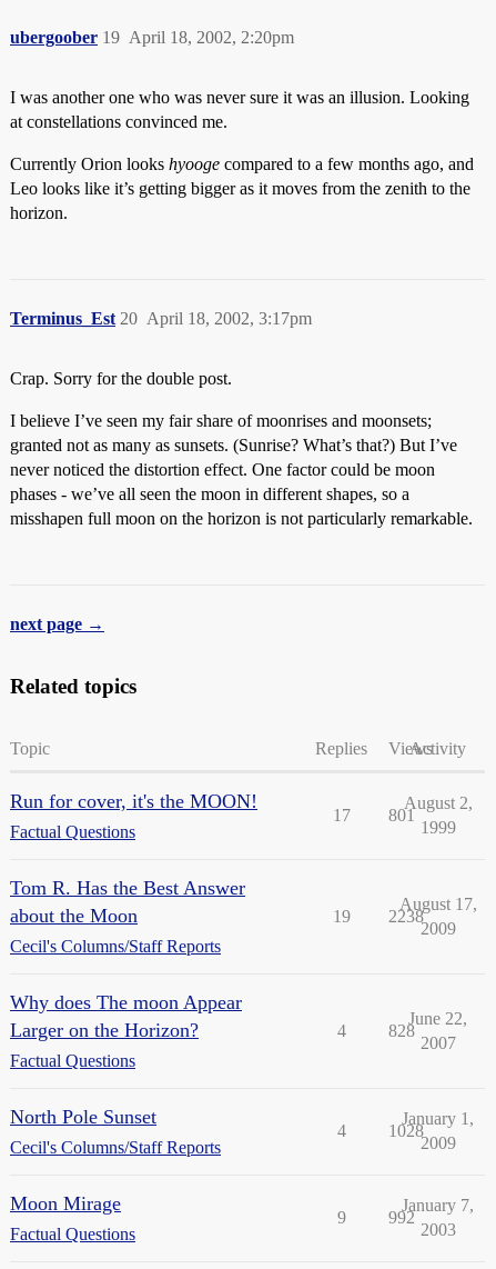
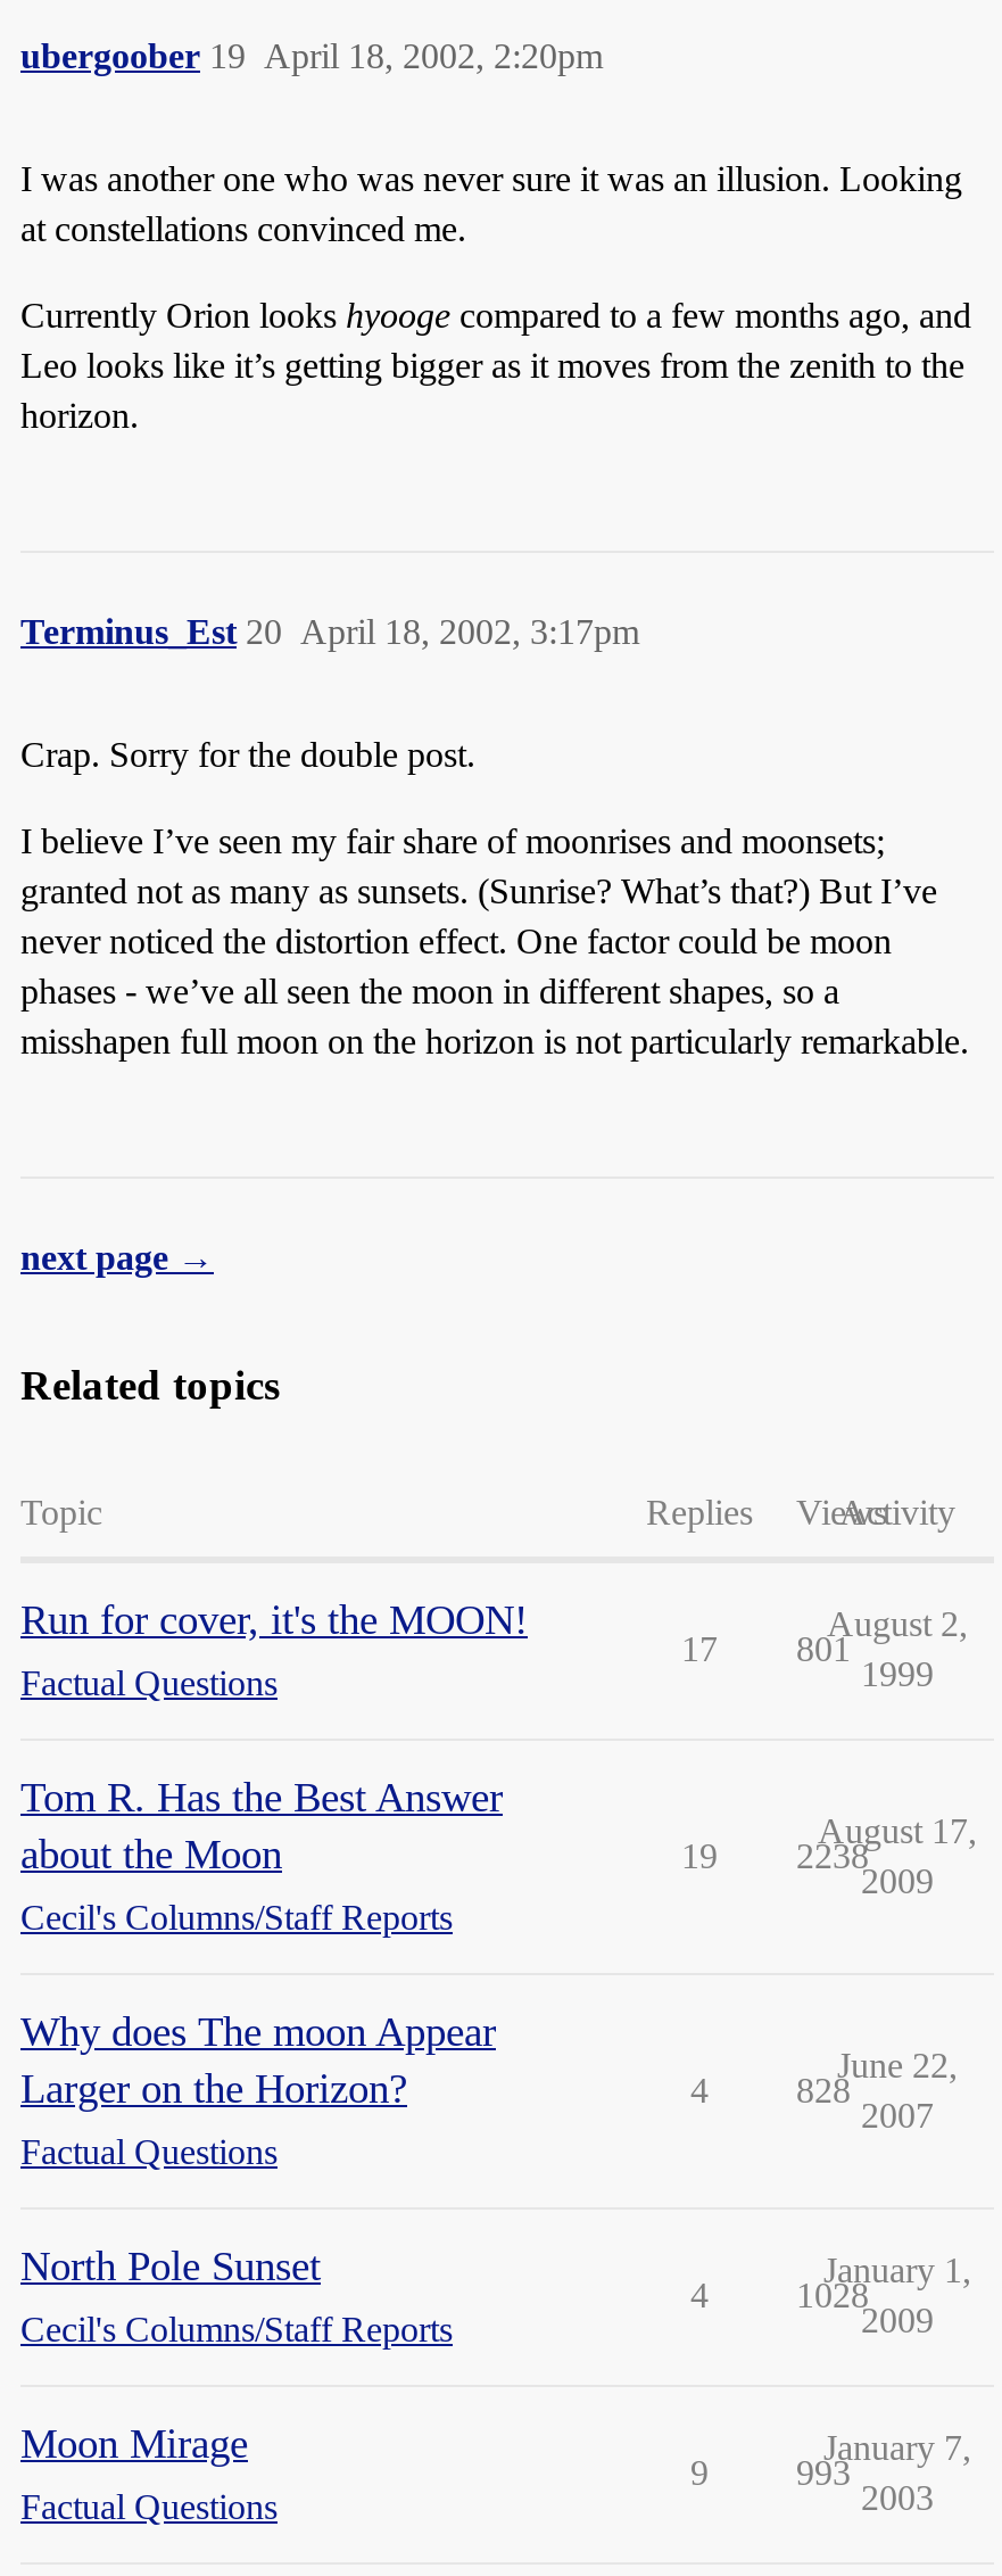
[388,1208,415,1227] 992 -> [796,2453,851,2492] 993

